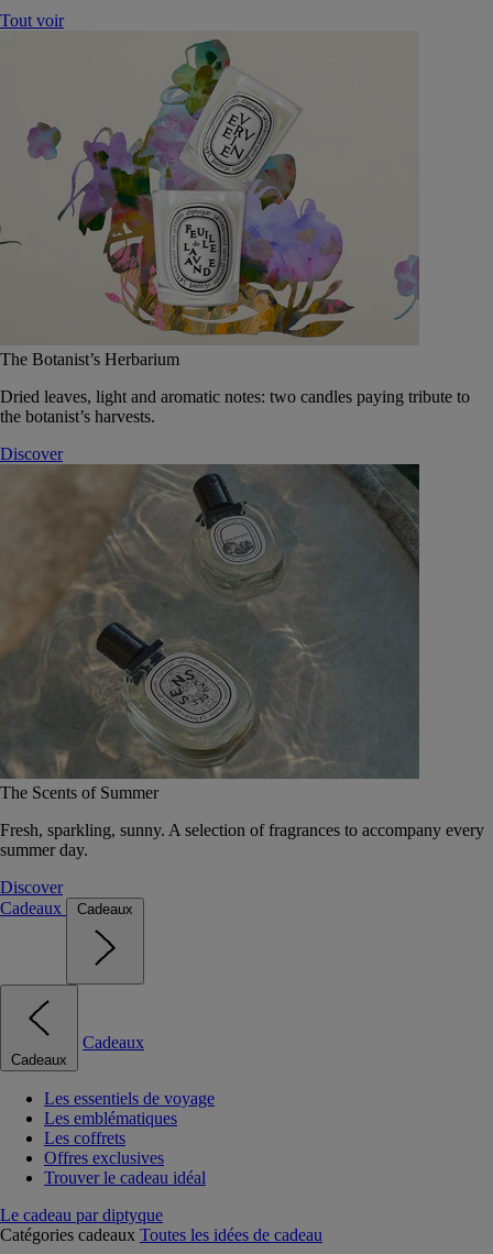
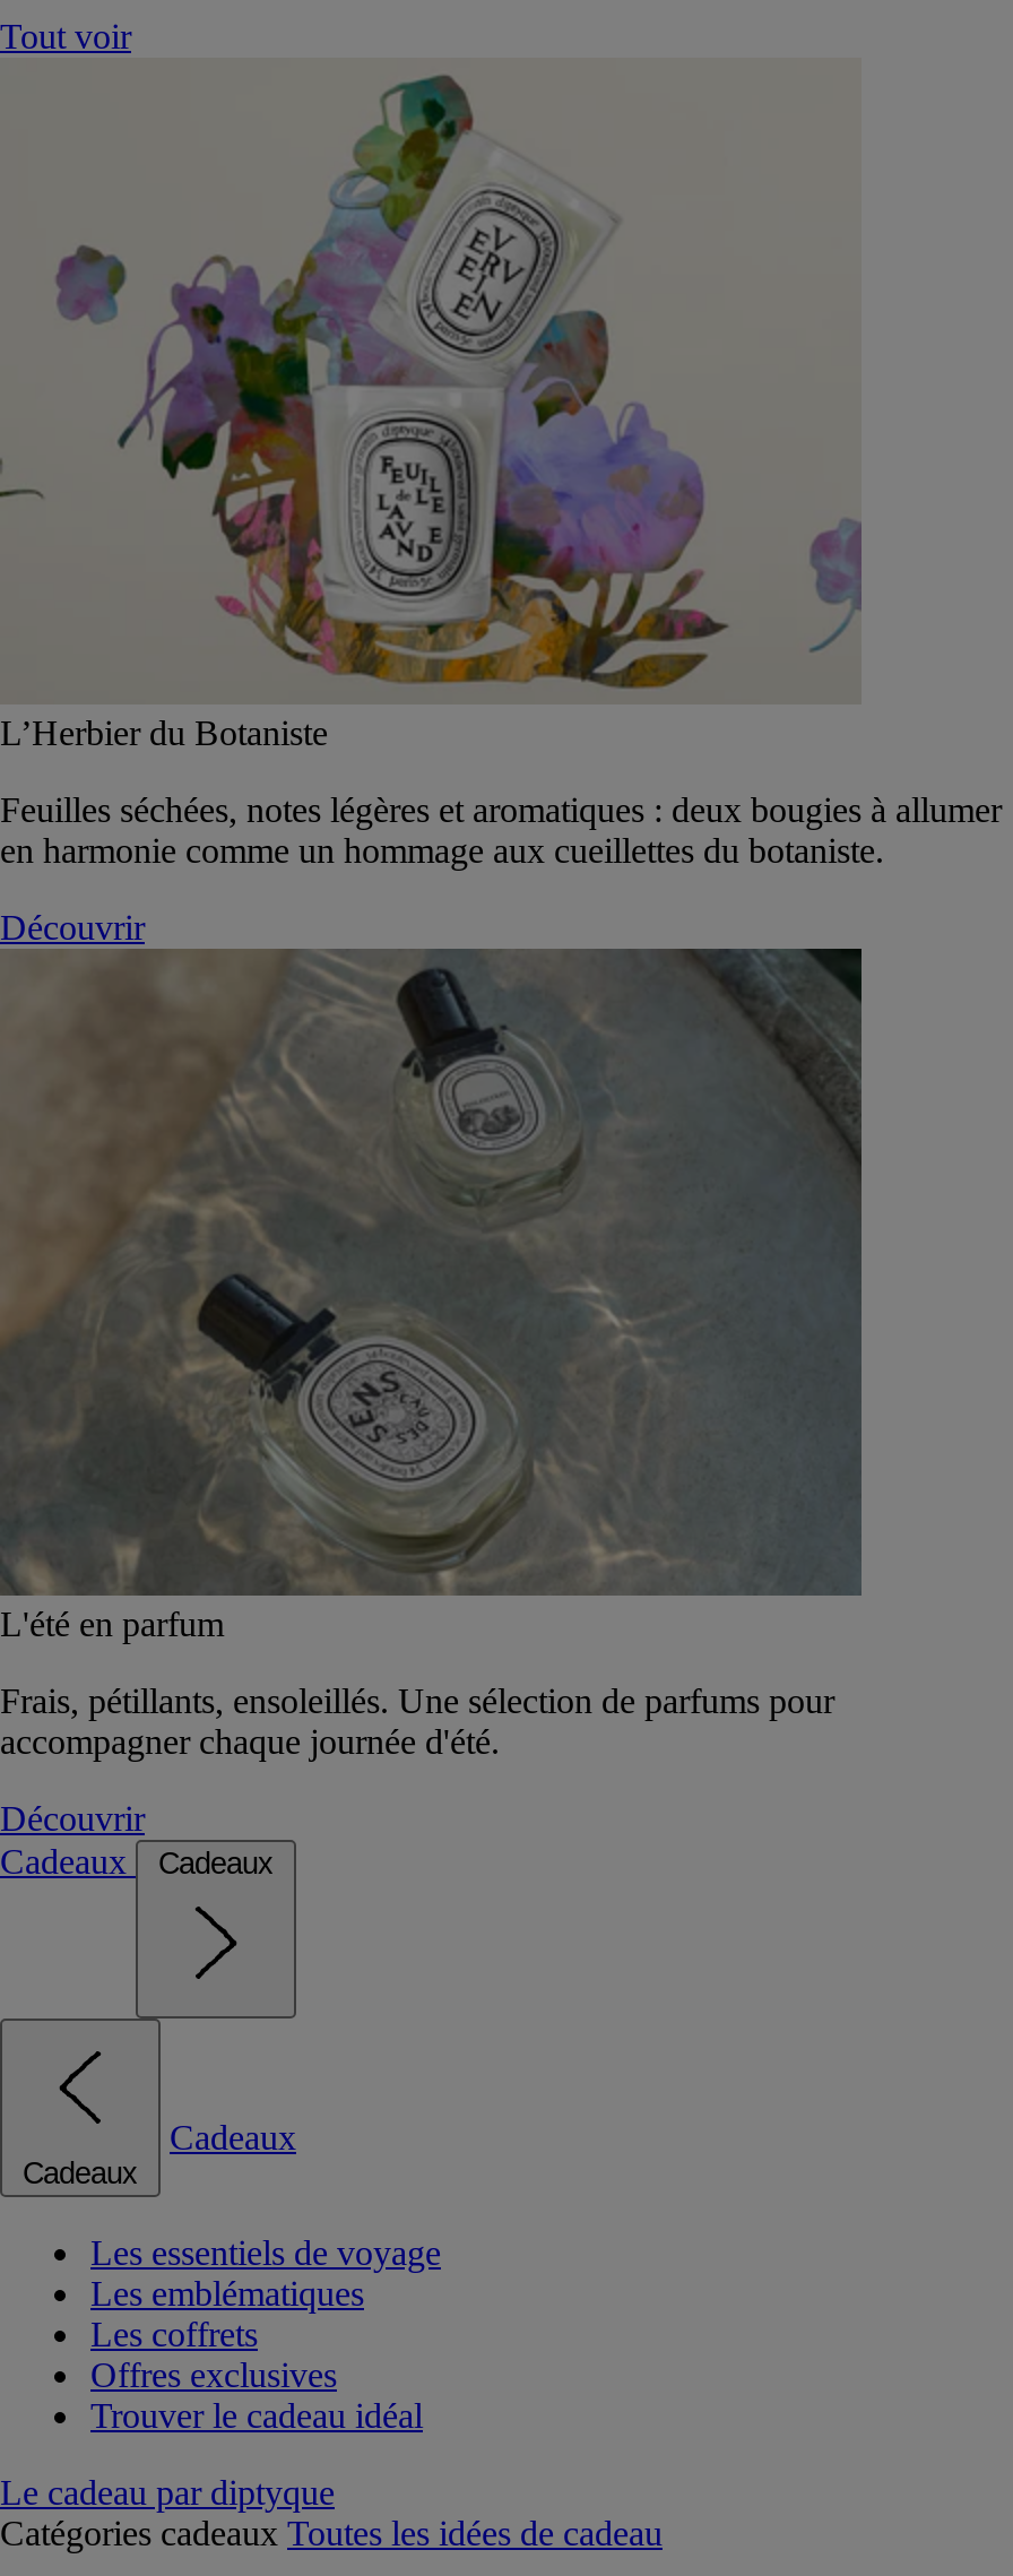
[0,350,179,369] The Botanist’s Herbarium -> [0,714,328,752] L’Herbier du Botaniste
[0,387,470,426] Dried leaves, light and aromatic notes: two candles paying tribute to | the botanist’s harvests. -> [0,790,1002,870] Feuilles séchées, notes légères et aromatiques : deux bougies à allumer | en harmonie comme un hommage aux cueillettes du botaniste.
[0,444,63,463] Discover -> [0,908,145,946] Découvrir
[0,783,158,802] The Scents of Summer -> [0,1605,224,1643] L'été en parfum
[0,821,484,859] Fresh, sparkling, sunny. A selection of fragrances to accompany every | summer day. -> [0,1682,834,1761] Frais, pétillants, ensoleillés. Une sélection de parfums pour | accompagner chaque journée d'été.
[0,878,63,897] Discover -> [0,1799,145,1838] Découvrir

